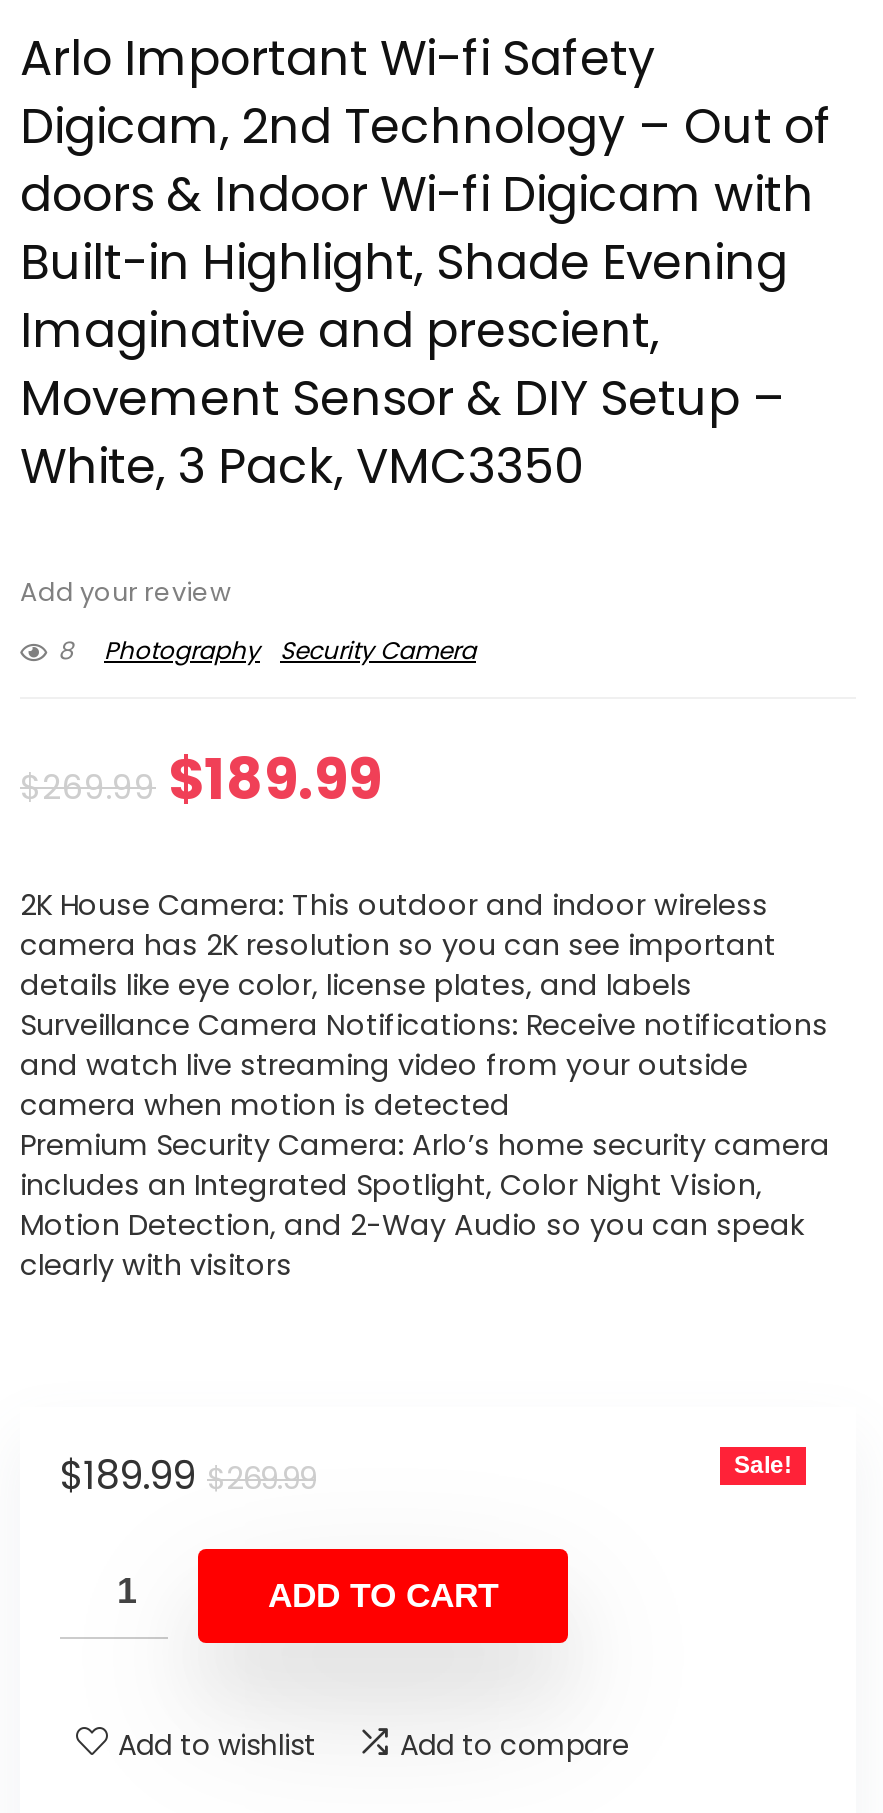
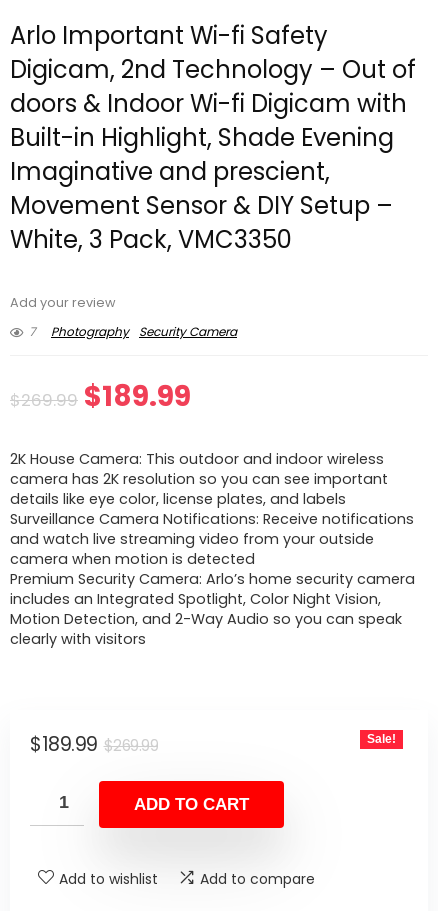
[58,634,476,668] 8 Photography Security Camera -> [29,323,237,340] 7 Photography Security Camera

